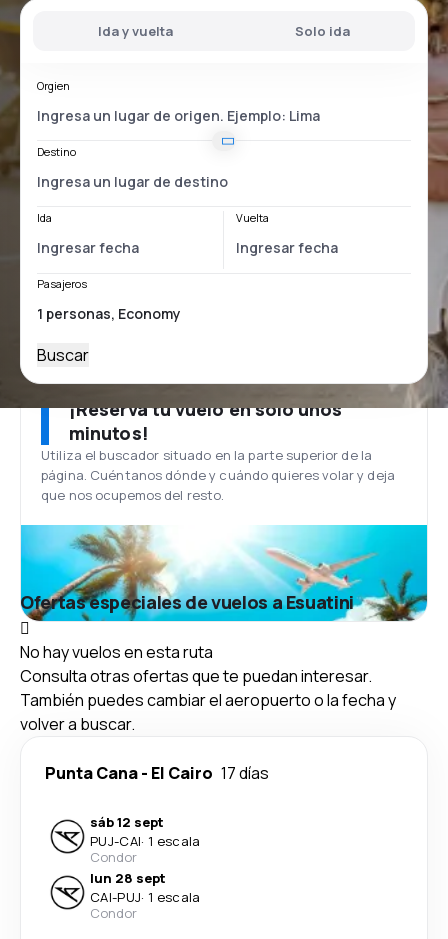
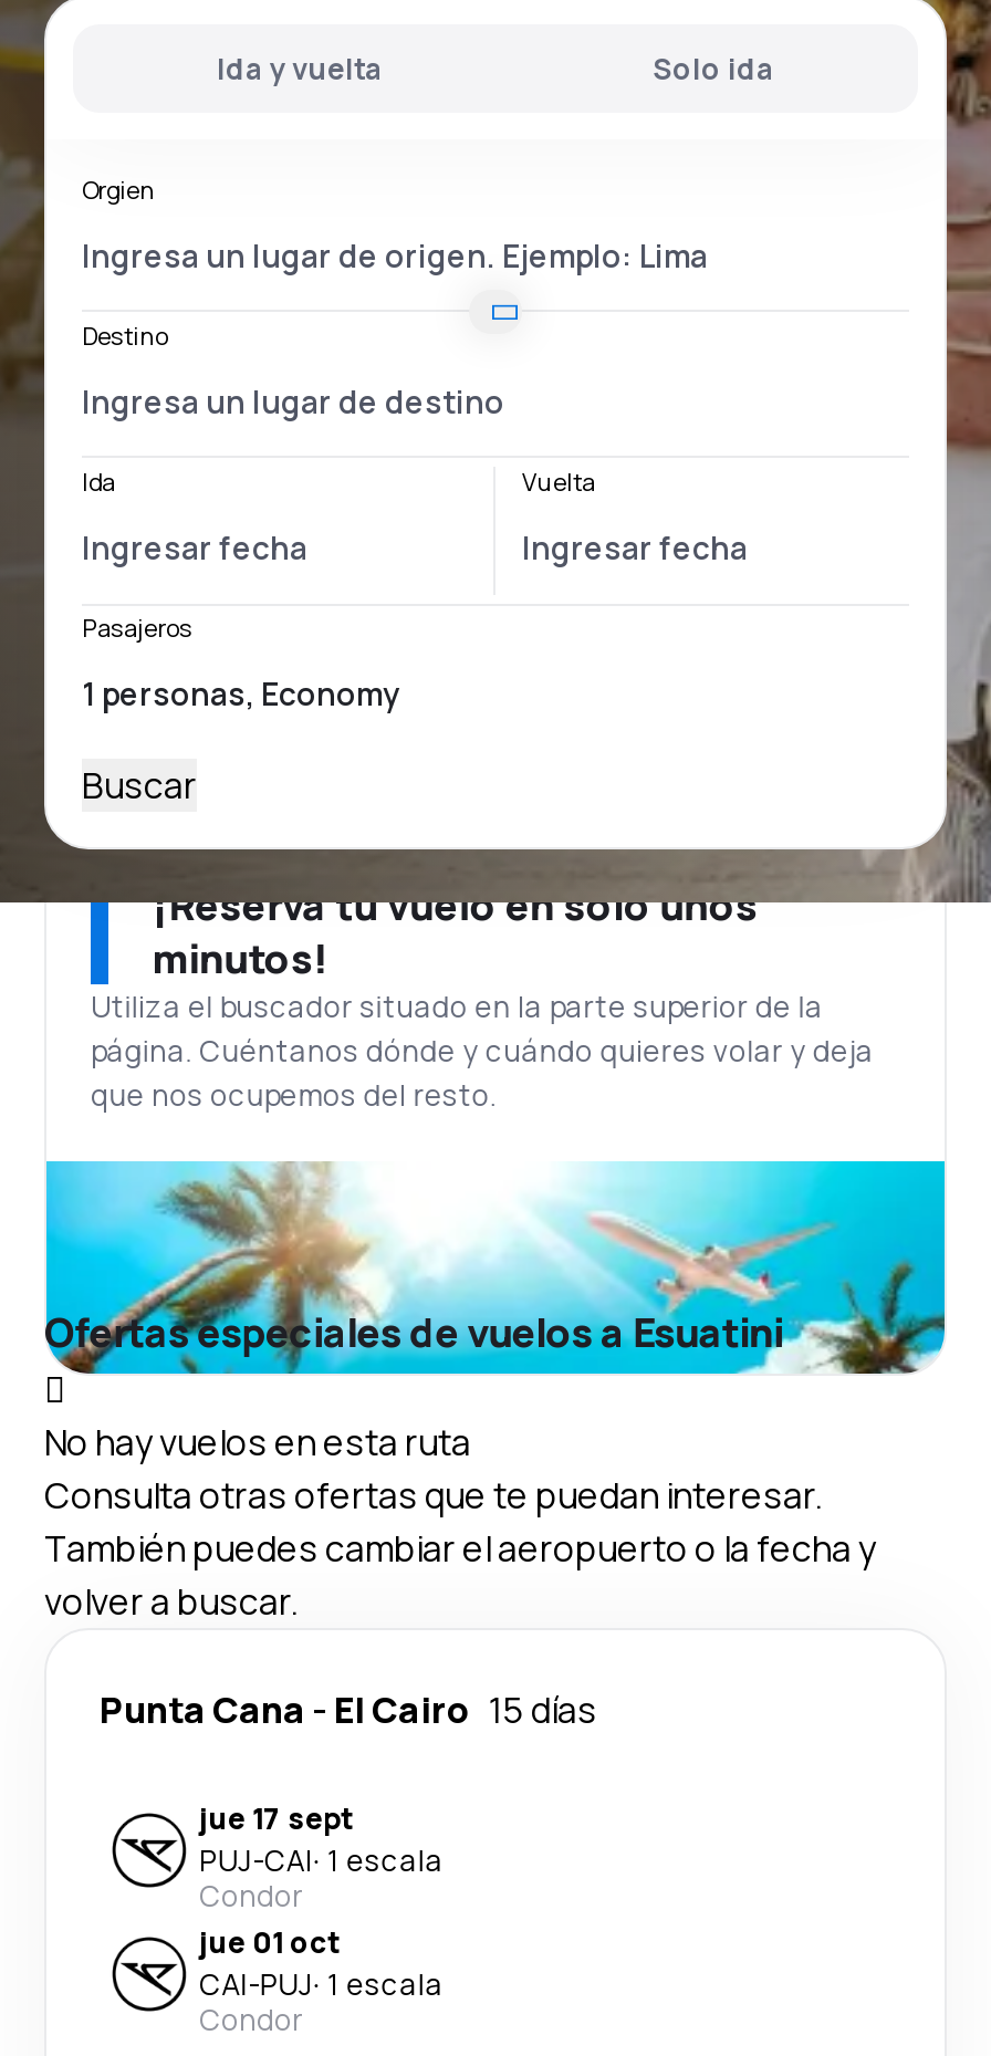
[45,762,269,784] Punta Cana - El Cairo 17 días -> [100,1685,597,1733] Punta Cana - El Cairo 15 días
[90,813,164,831] sáb 12 sept -> [199,1798,354,1837] jue 17 sept
[90,869,166,887] lun 28 sept -> [199,1922,341,1961] jue 01 oct

